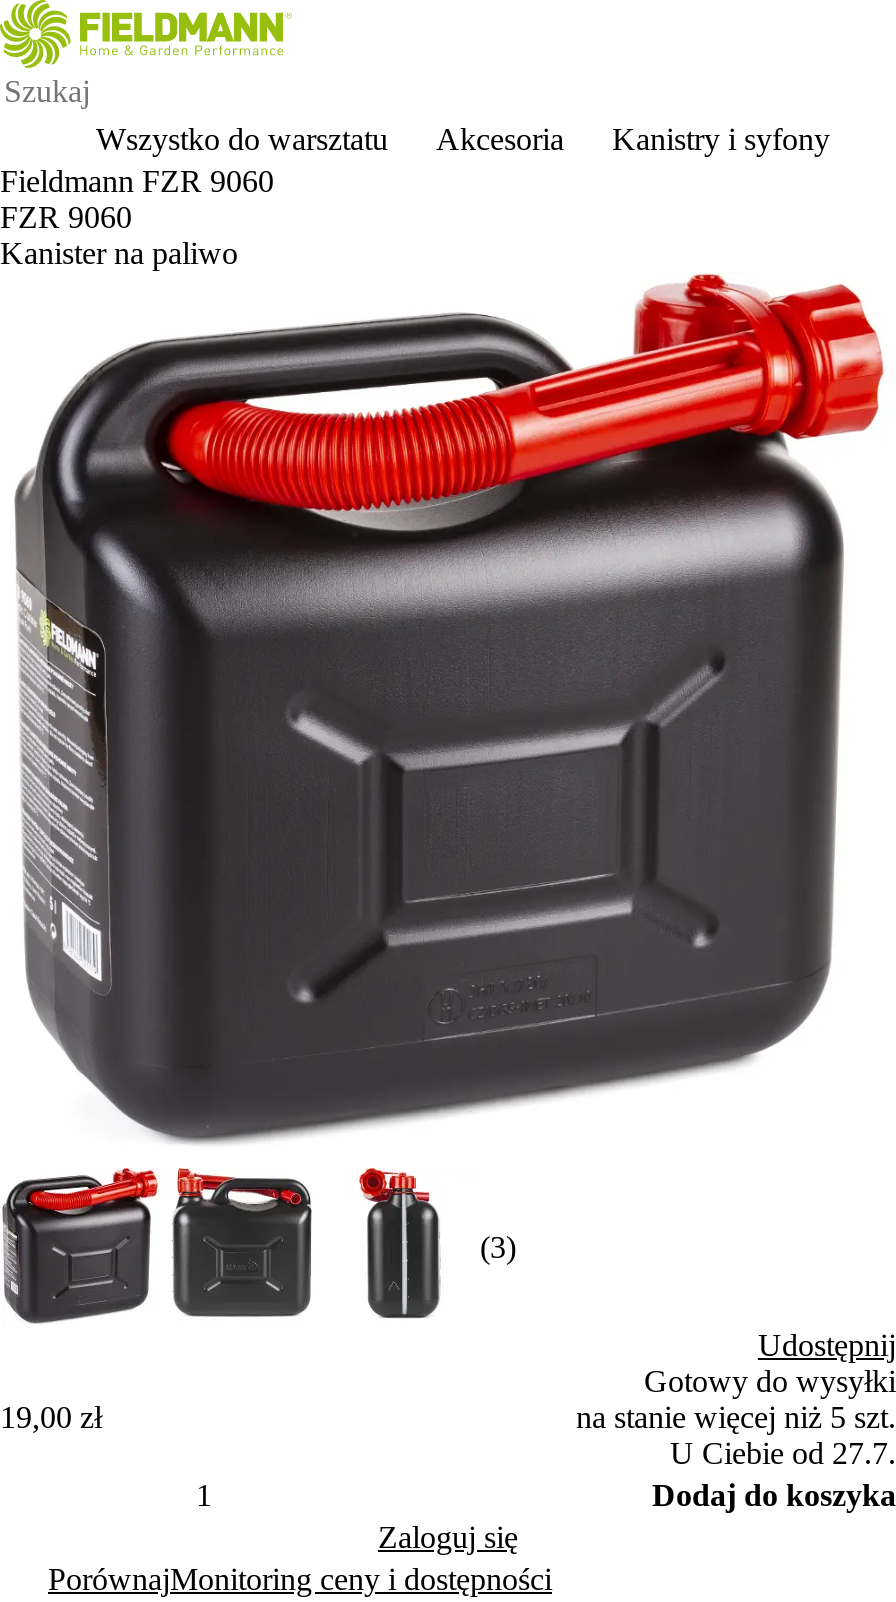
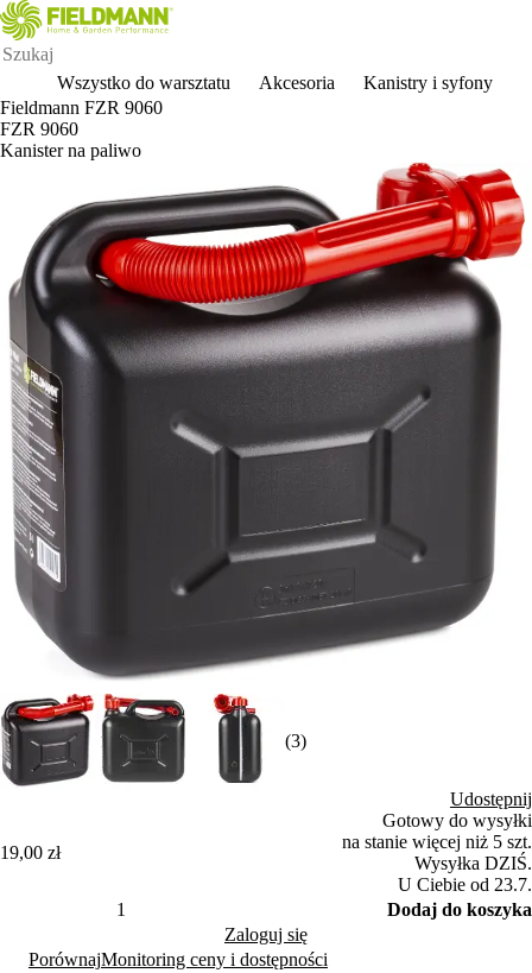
[670,1436,896,1470] U Ciebie od 27.7. -> [398,853,532,894] Wysyłka DZIŚ. | U Ciebie od 23.7.

